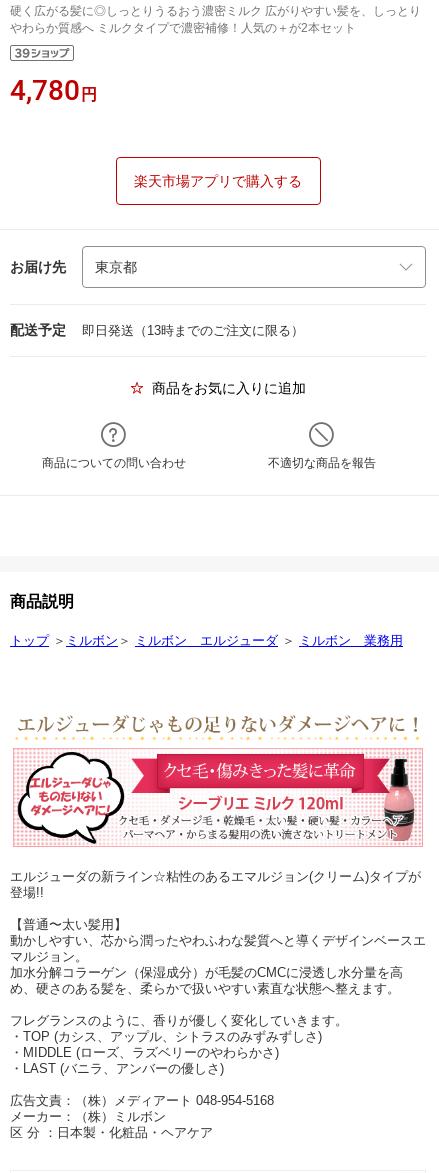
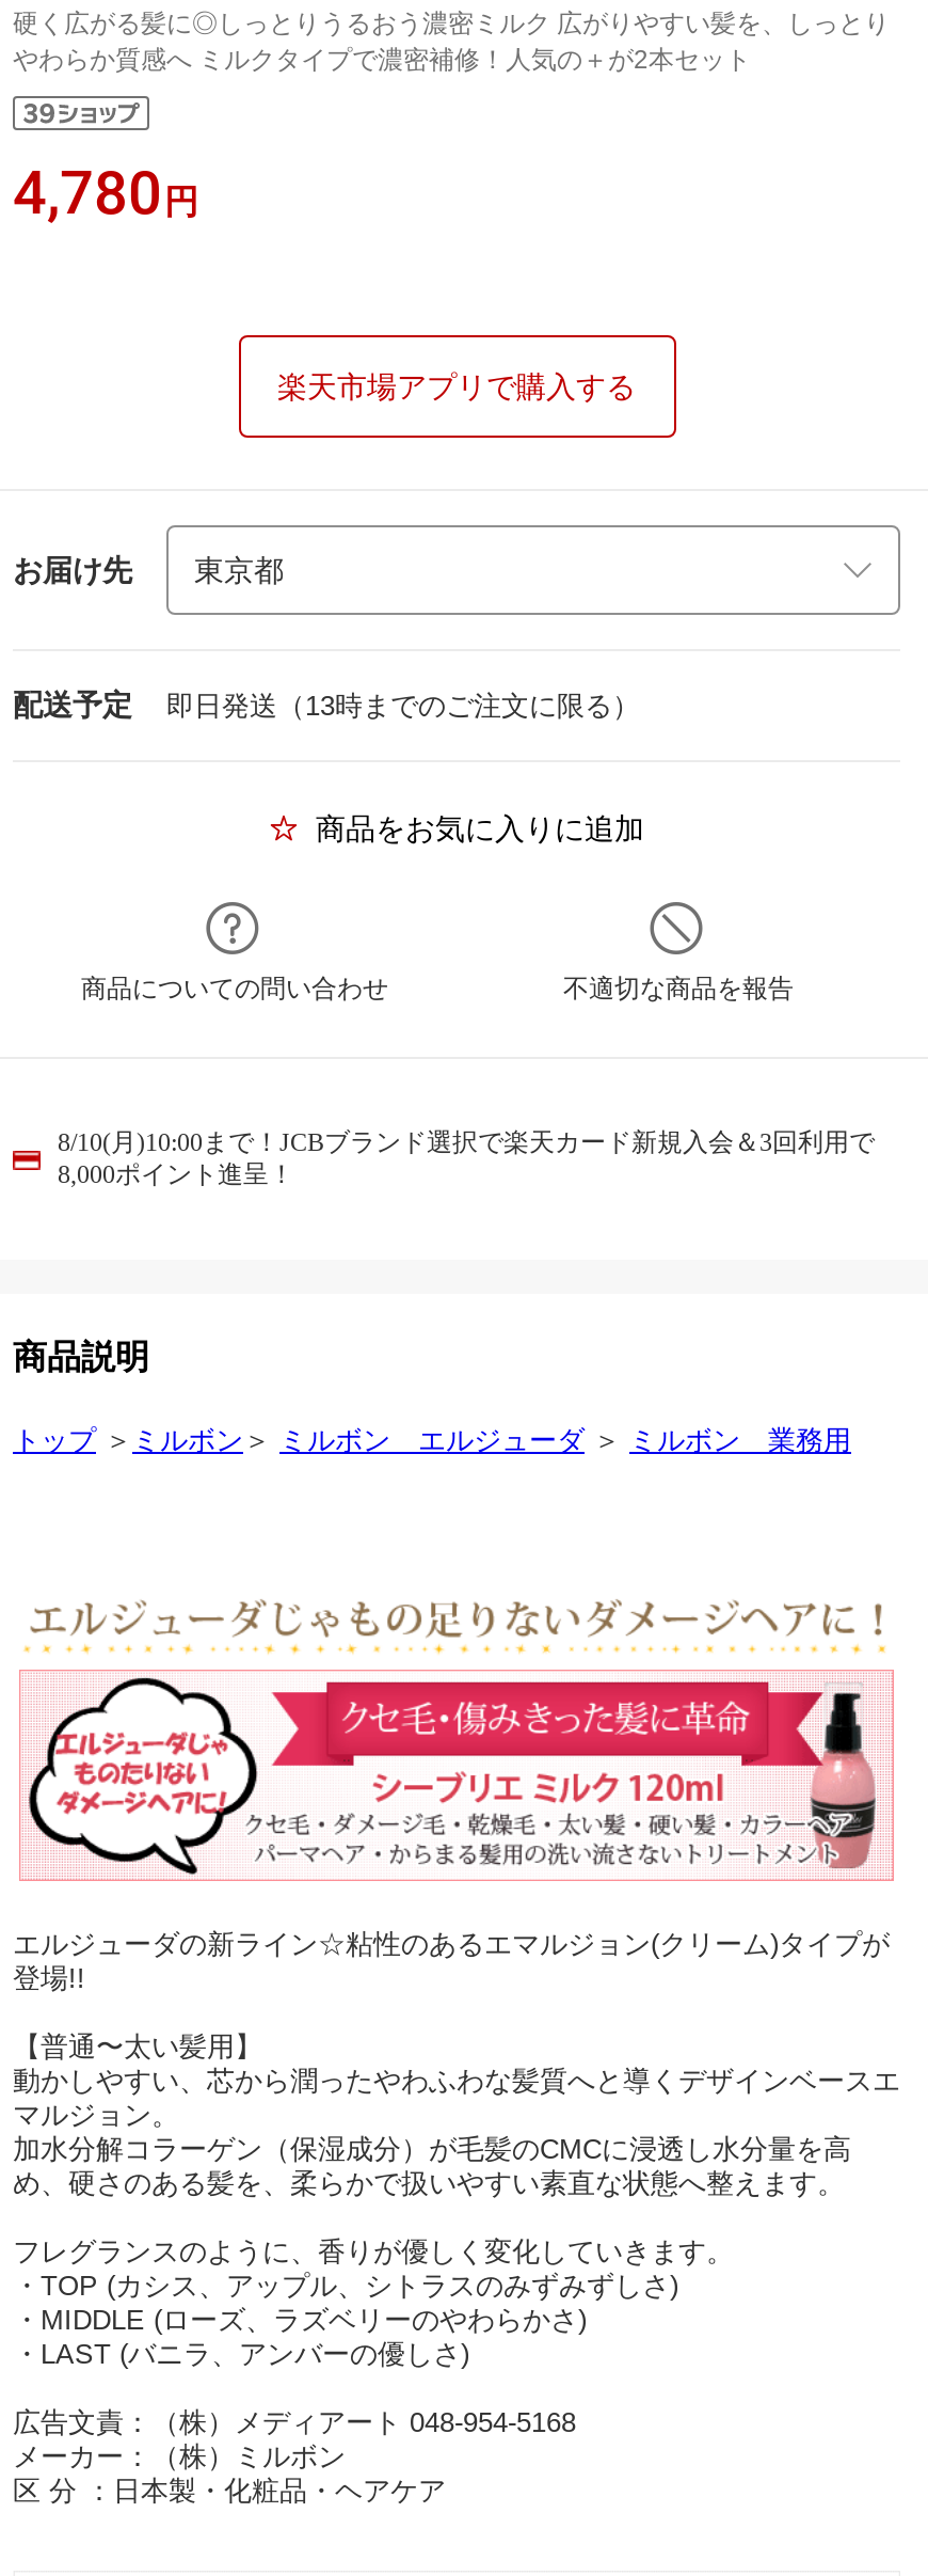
none -> [58,1127,875,1189] 8/10(月)10:00まで！JCBブランド選択で楽天カード新規入会＆3回利用で | 8,000ポイント進呈！

